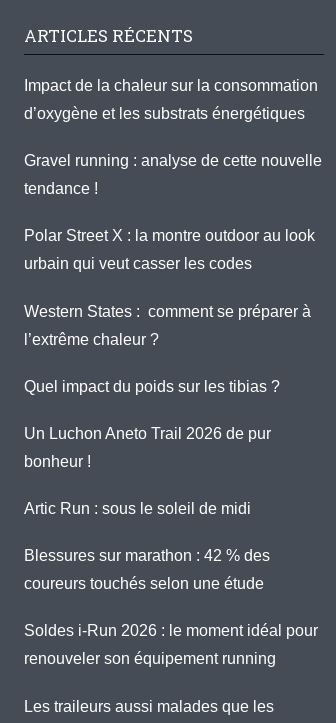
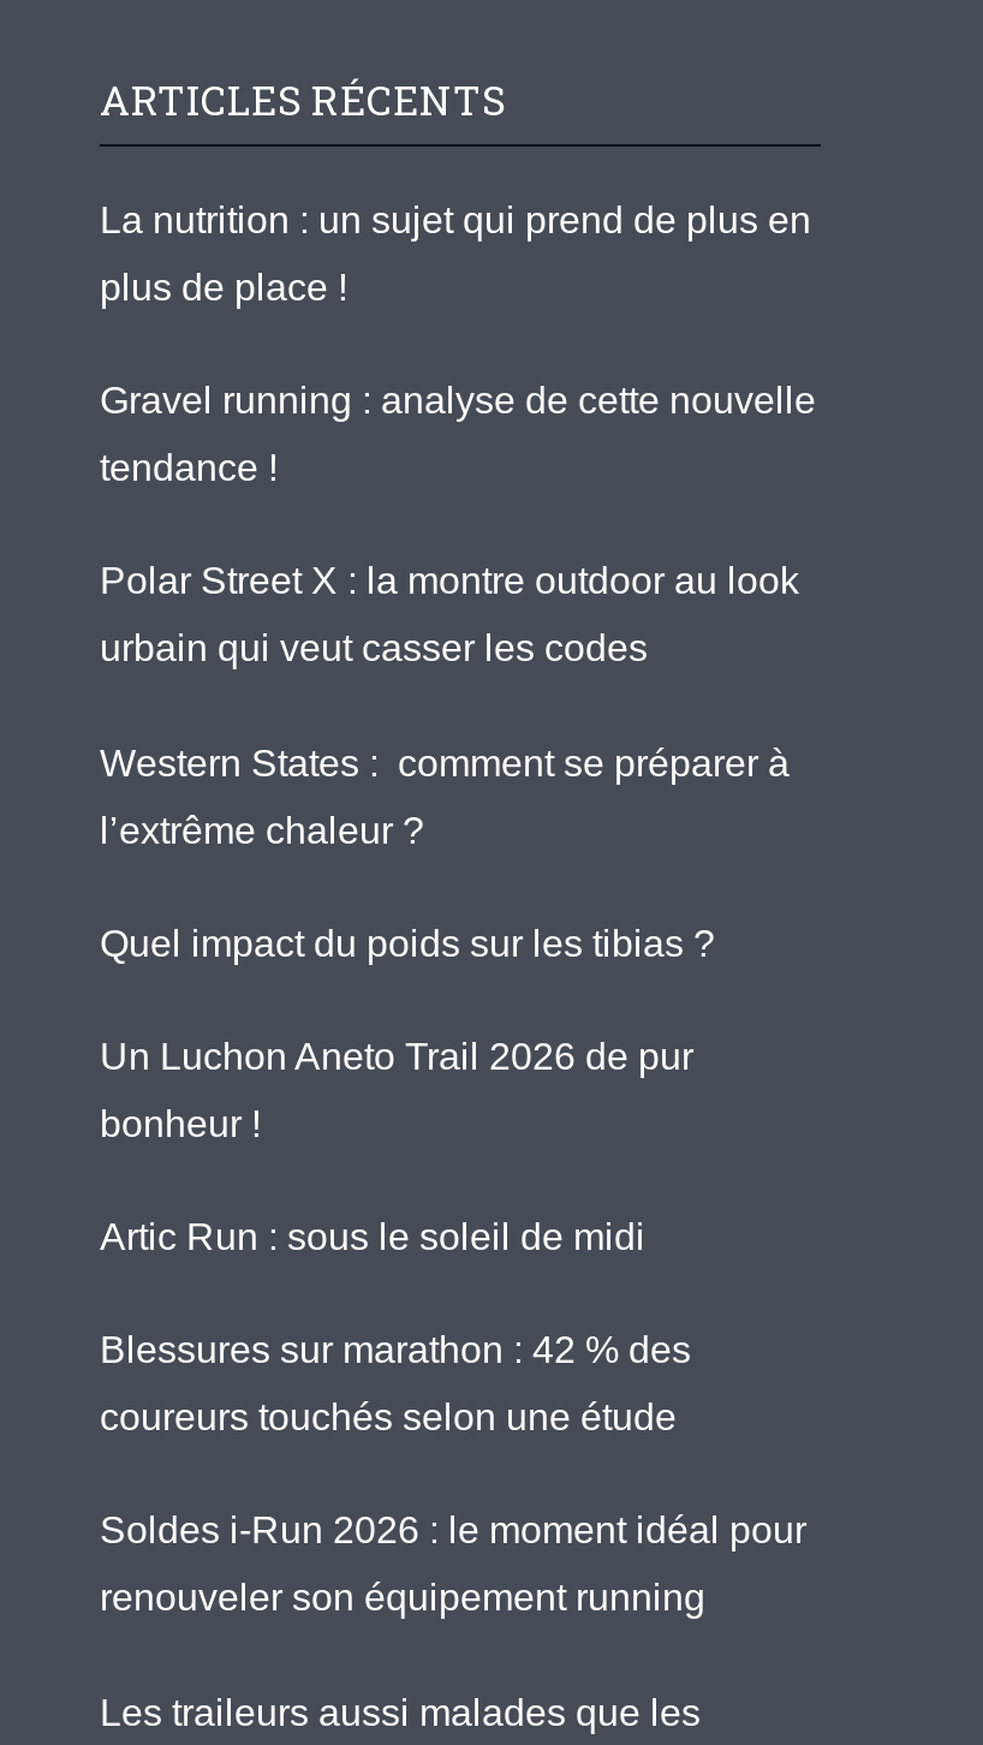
[24,77,318,94] Impact de la chaleur sur la consommation -> [100,199,811,240] La nutrition : un sujet qui prend de plus en
[24,105,305,122] d’oxygène et les substrats énergétiques -> [100,267,347,307] plus de place !

